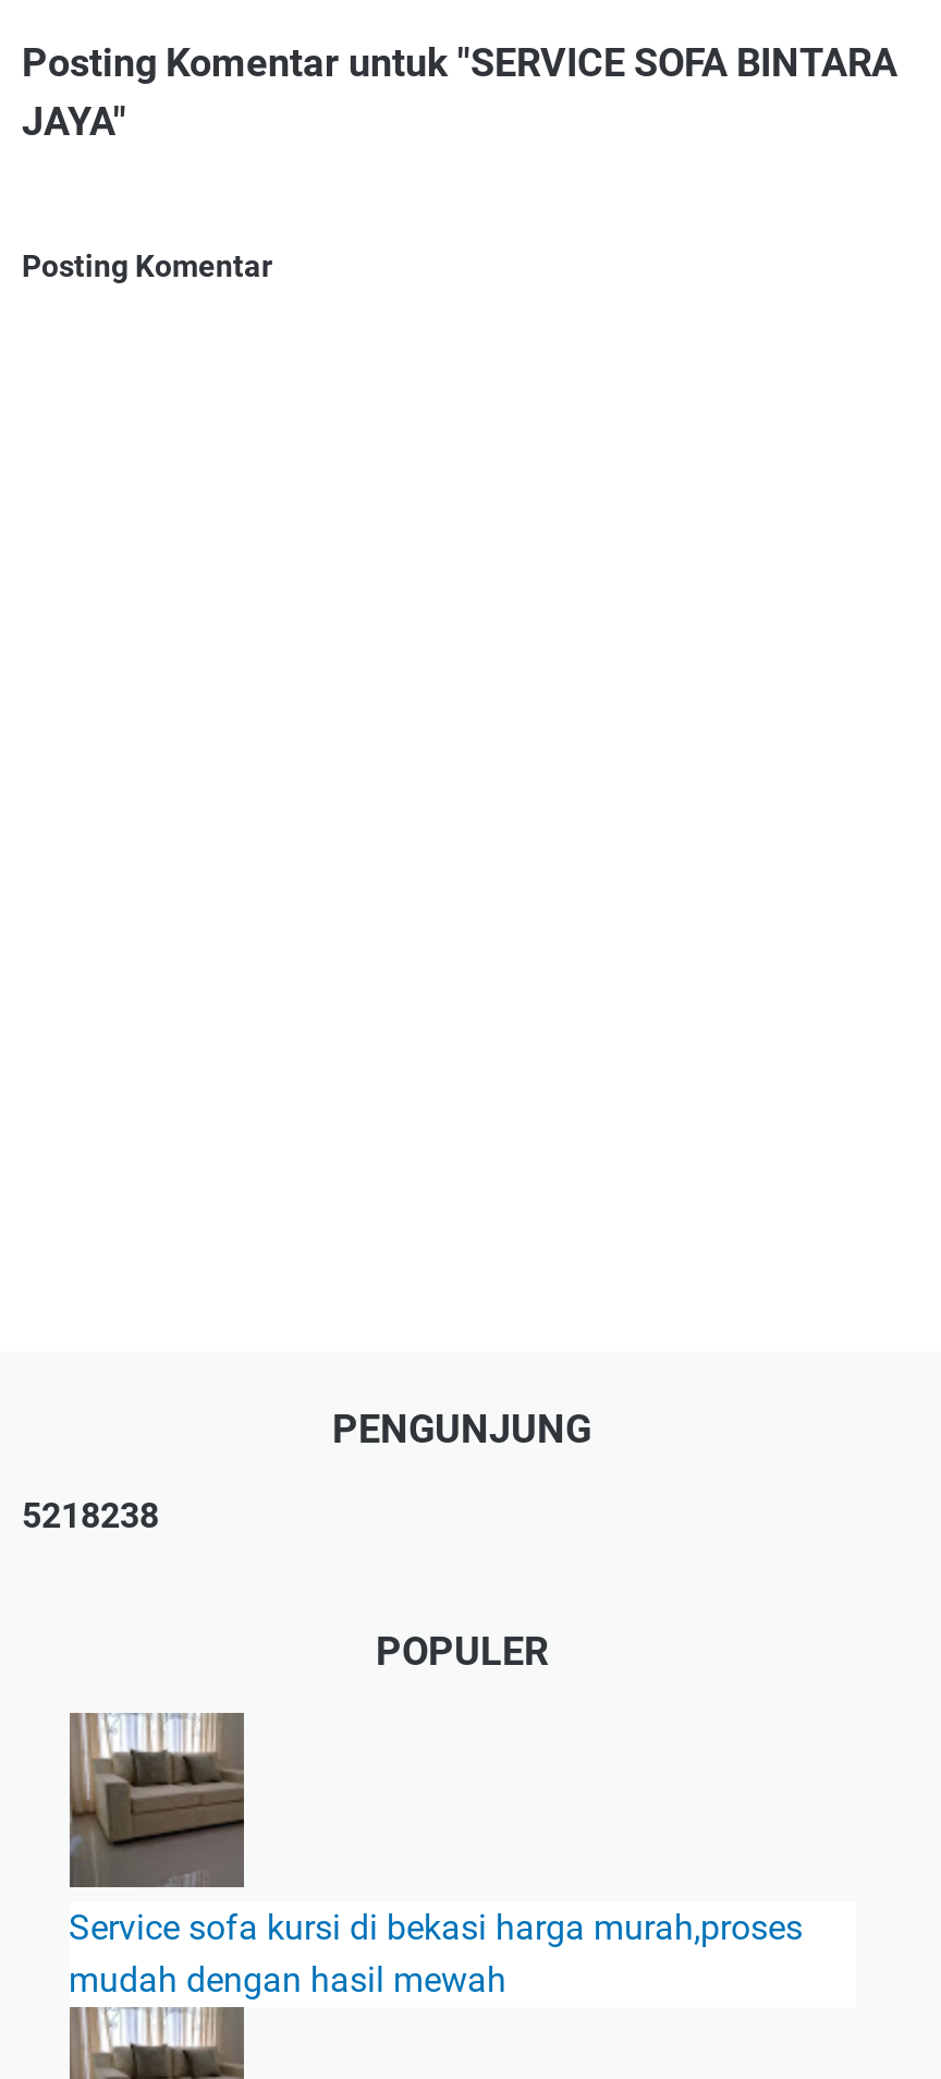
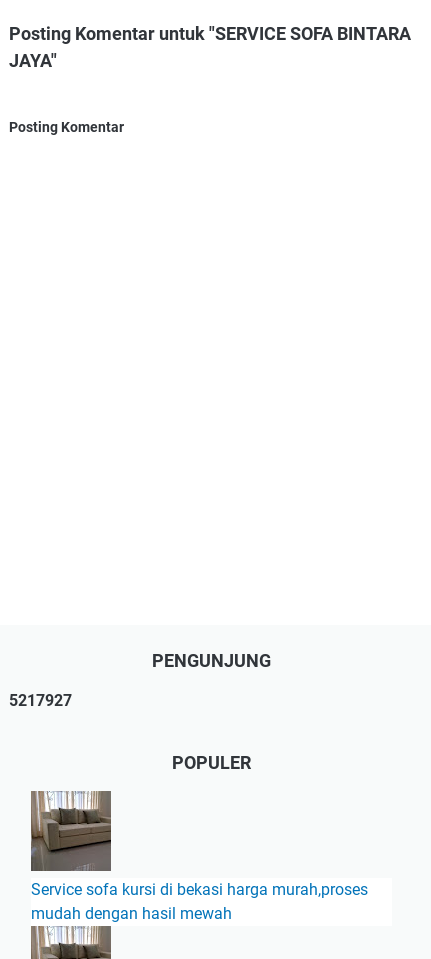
[22,1495,159,1536] 5218238 -> [9,691,72,710] 5217927

